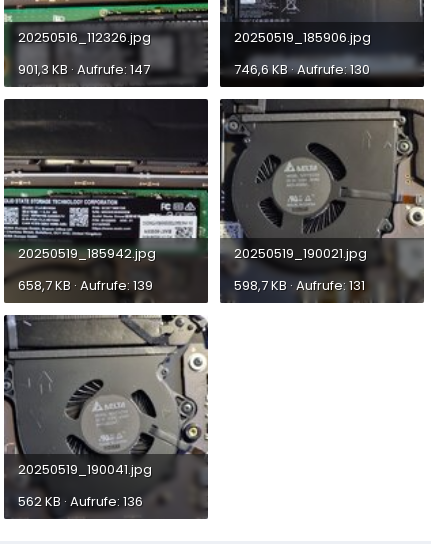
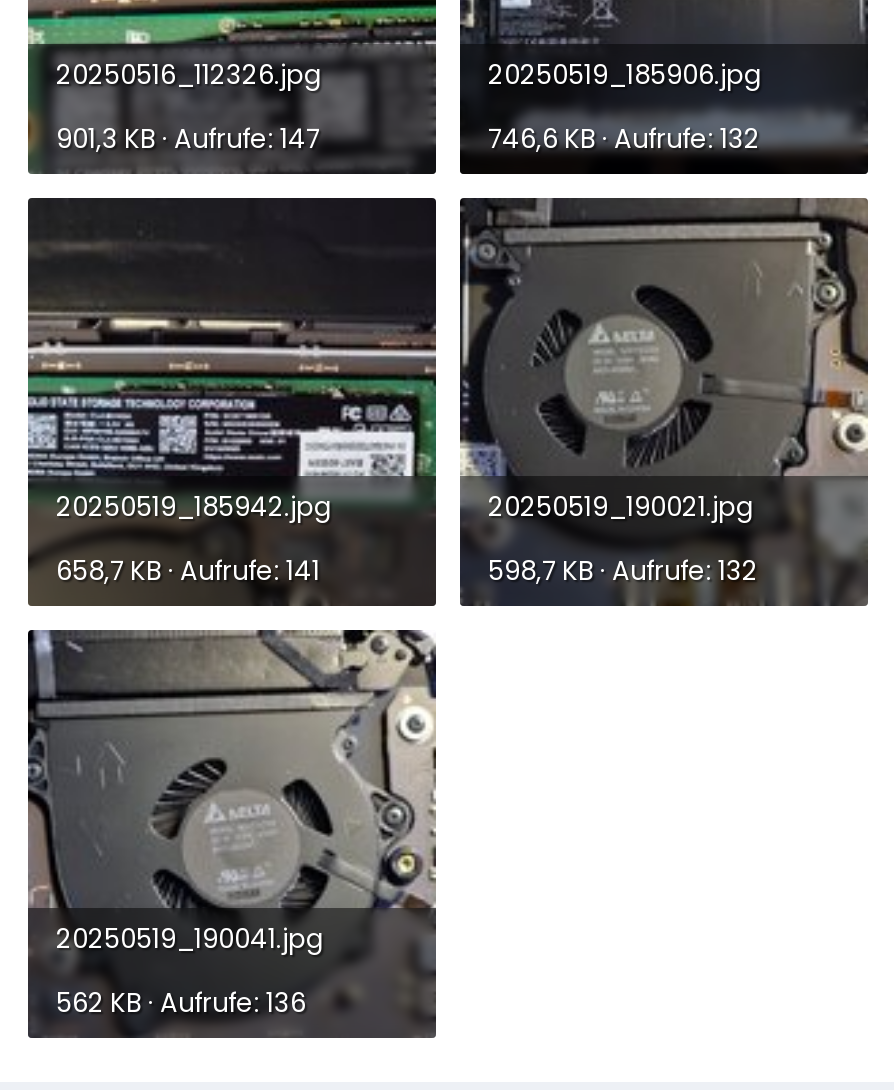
[234,60,370,79] 746,6 KB · Aufrufe: 130 -> [488,120,760,158] 746,6 KB · Aufrufe: 132
[18,276,153,295] 658,7 KB · Aufrufe: 139 -> [56,552,320,590] 658,7 KB · Aufrufe: 141
[234,276,365,295] 598,7 KB · Aufrufe: 131 -> [488,552,758,590] 598,7 KB · Aufrufe: 132

